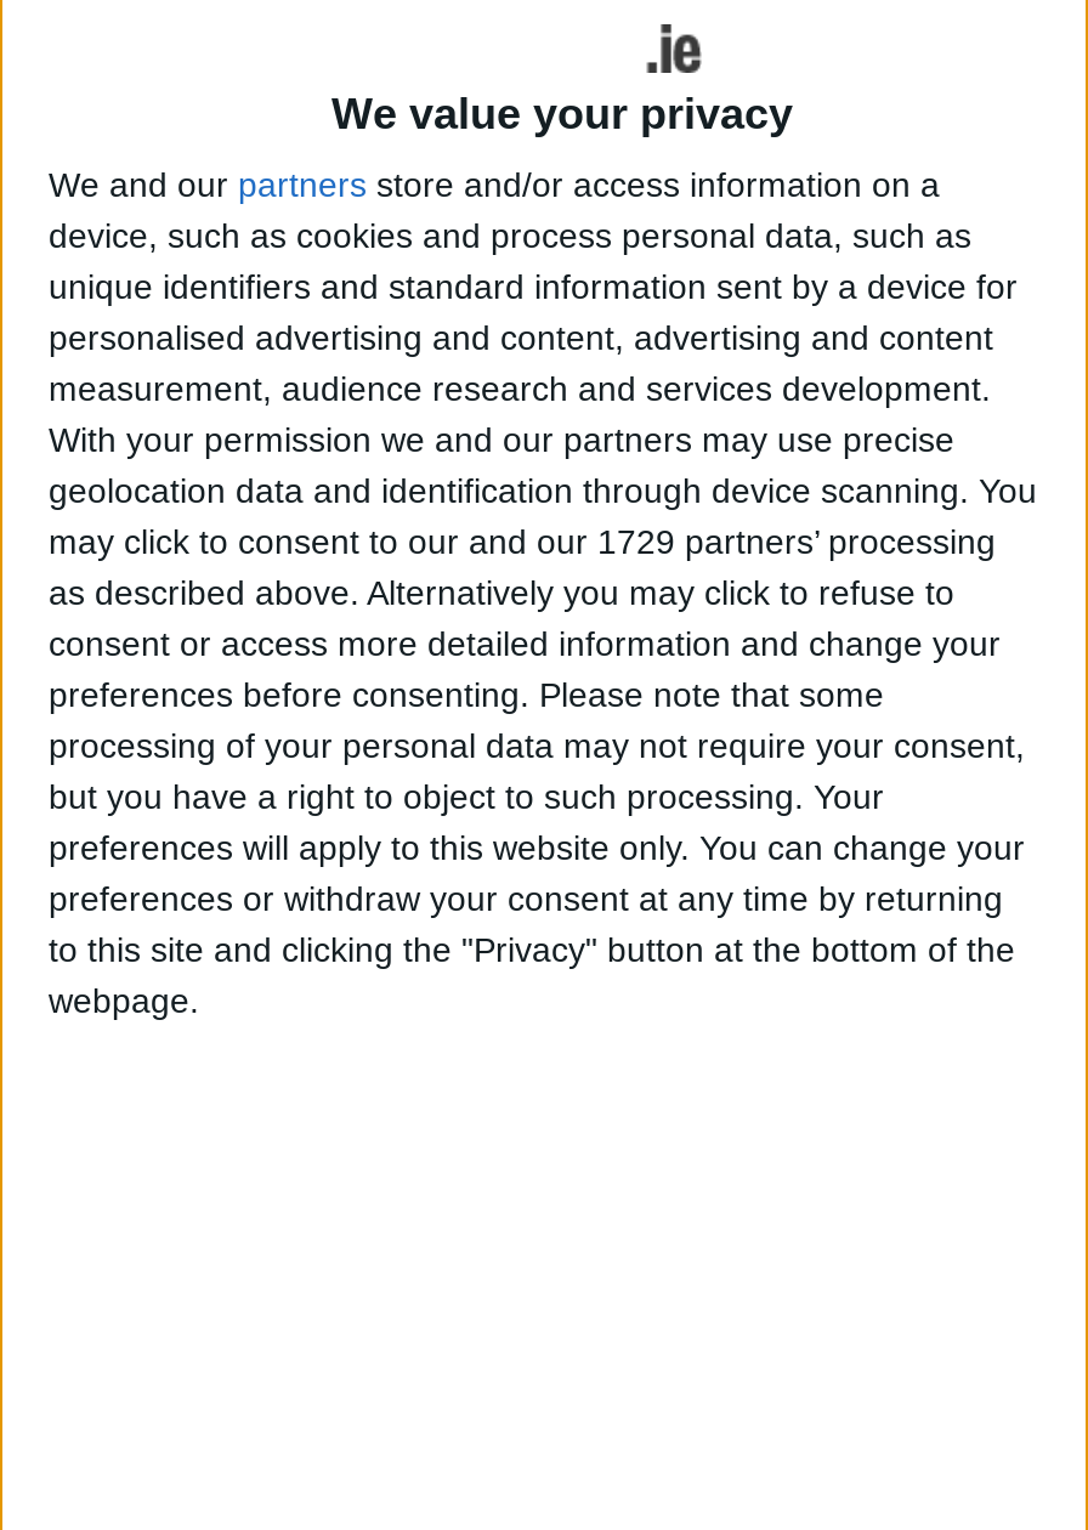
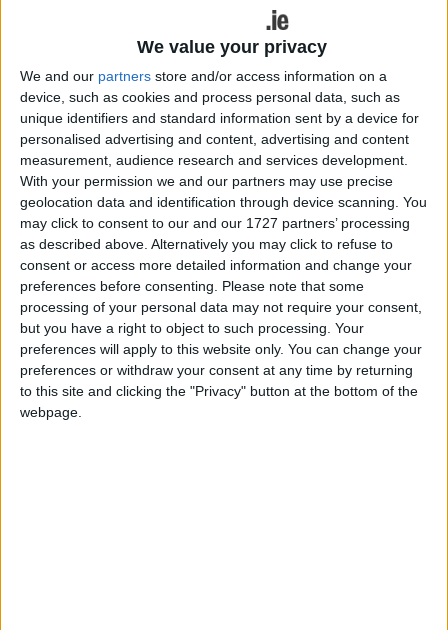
[49,522,996,561] may click to consent to our and our 1729 partners’ processing -> [20,215,410,231] may click to consent to our and our 1727 partners’ processing

